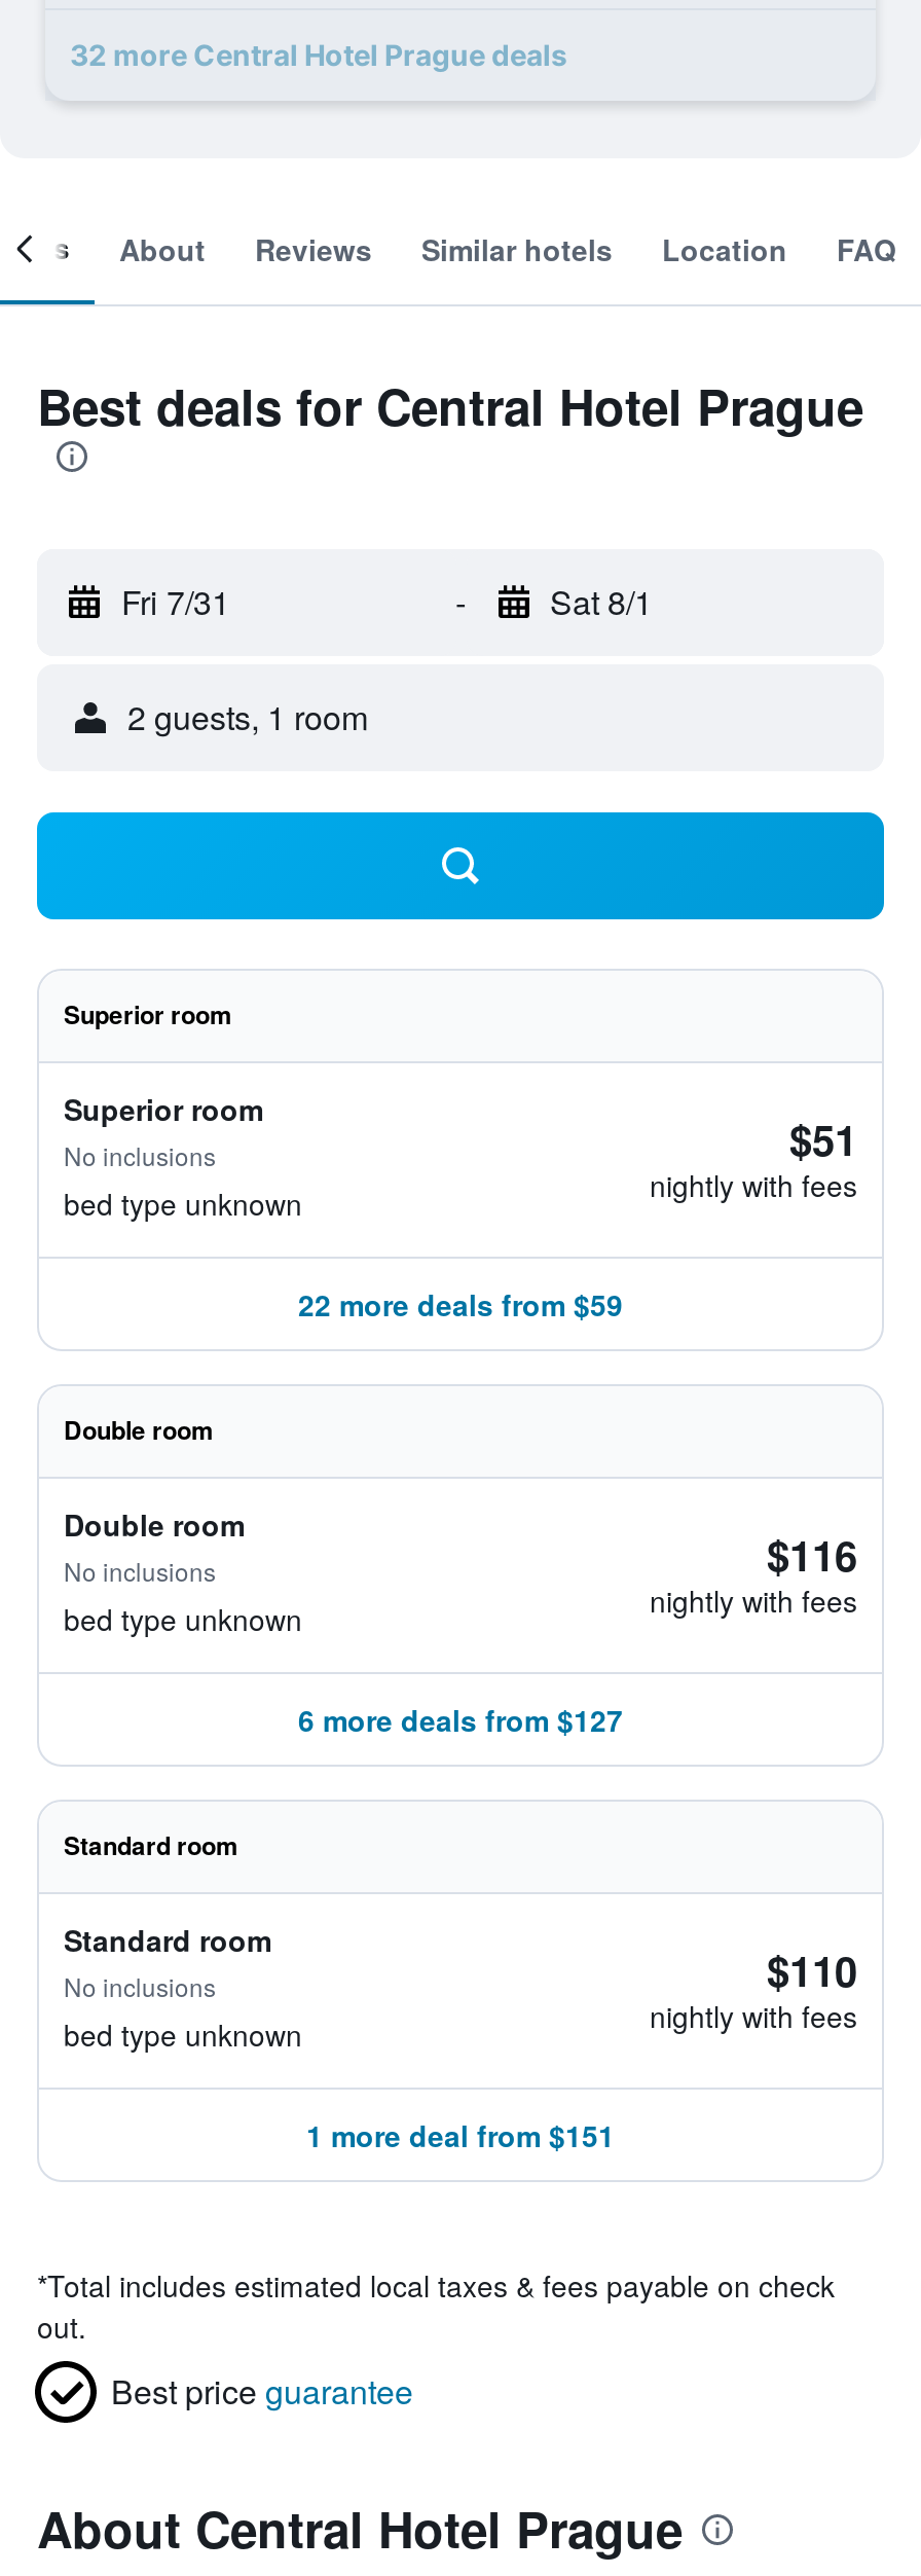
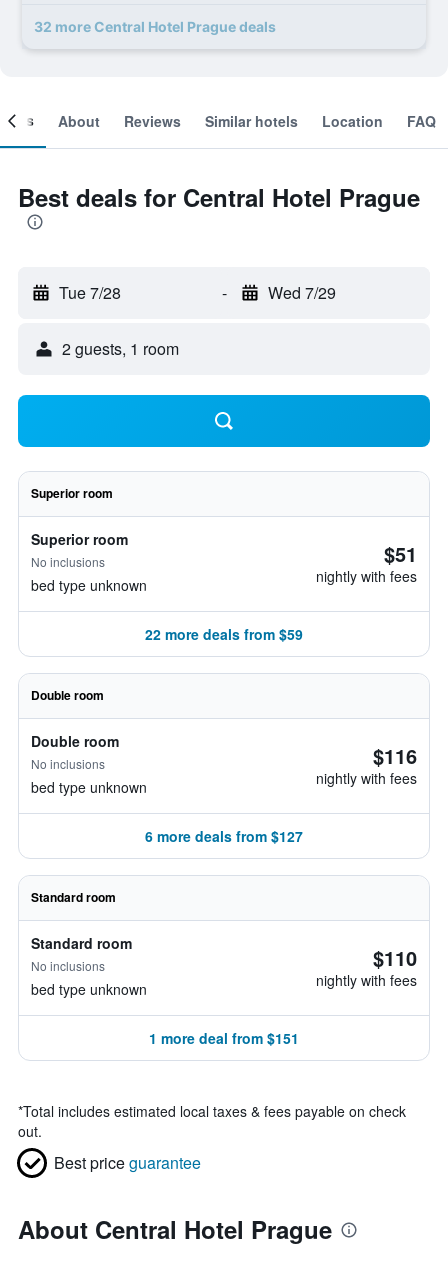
[121,578,230,625] Fri 7/31 -> [59,281,121,304] Tue 7/28
[550,578,653,625] Sat 8/1 -> [267,281,335,304] Wed 7/29

